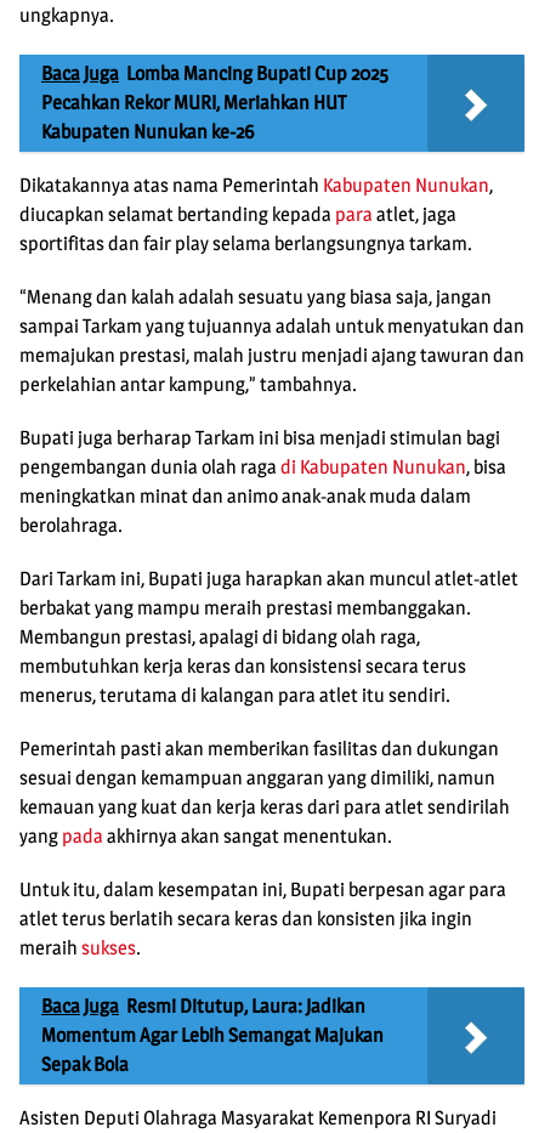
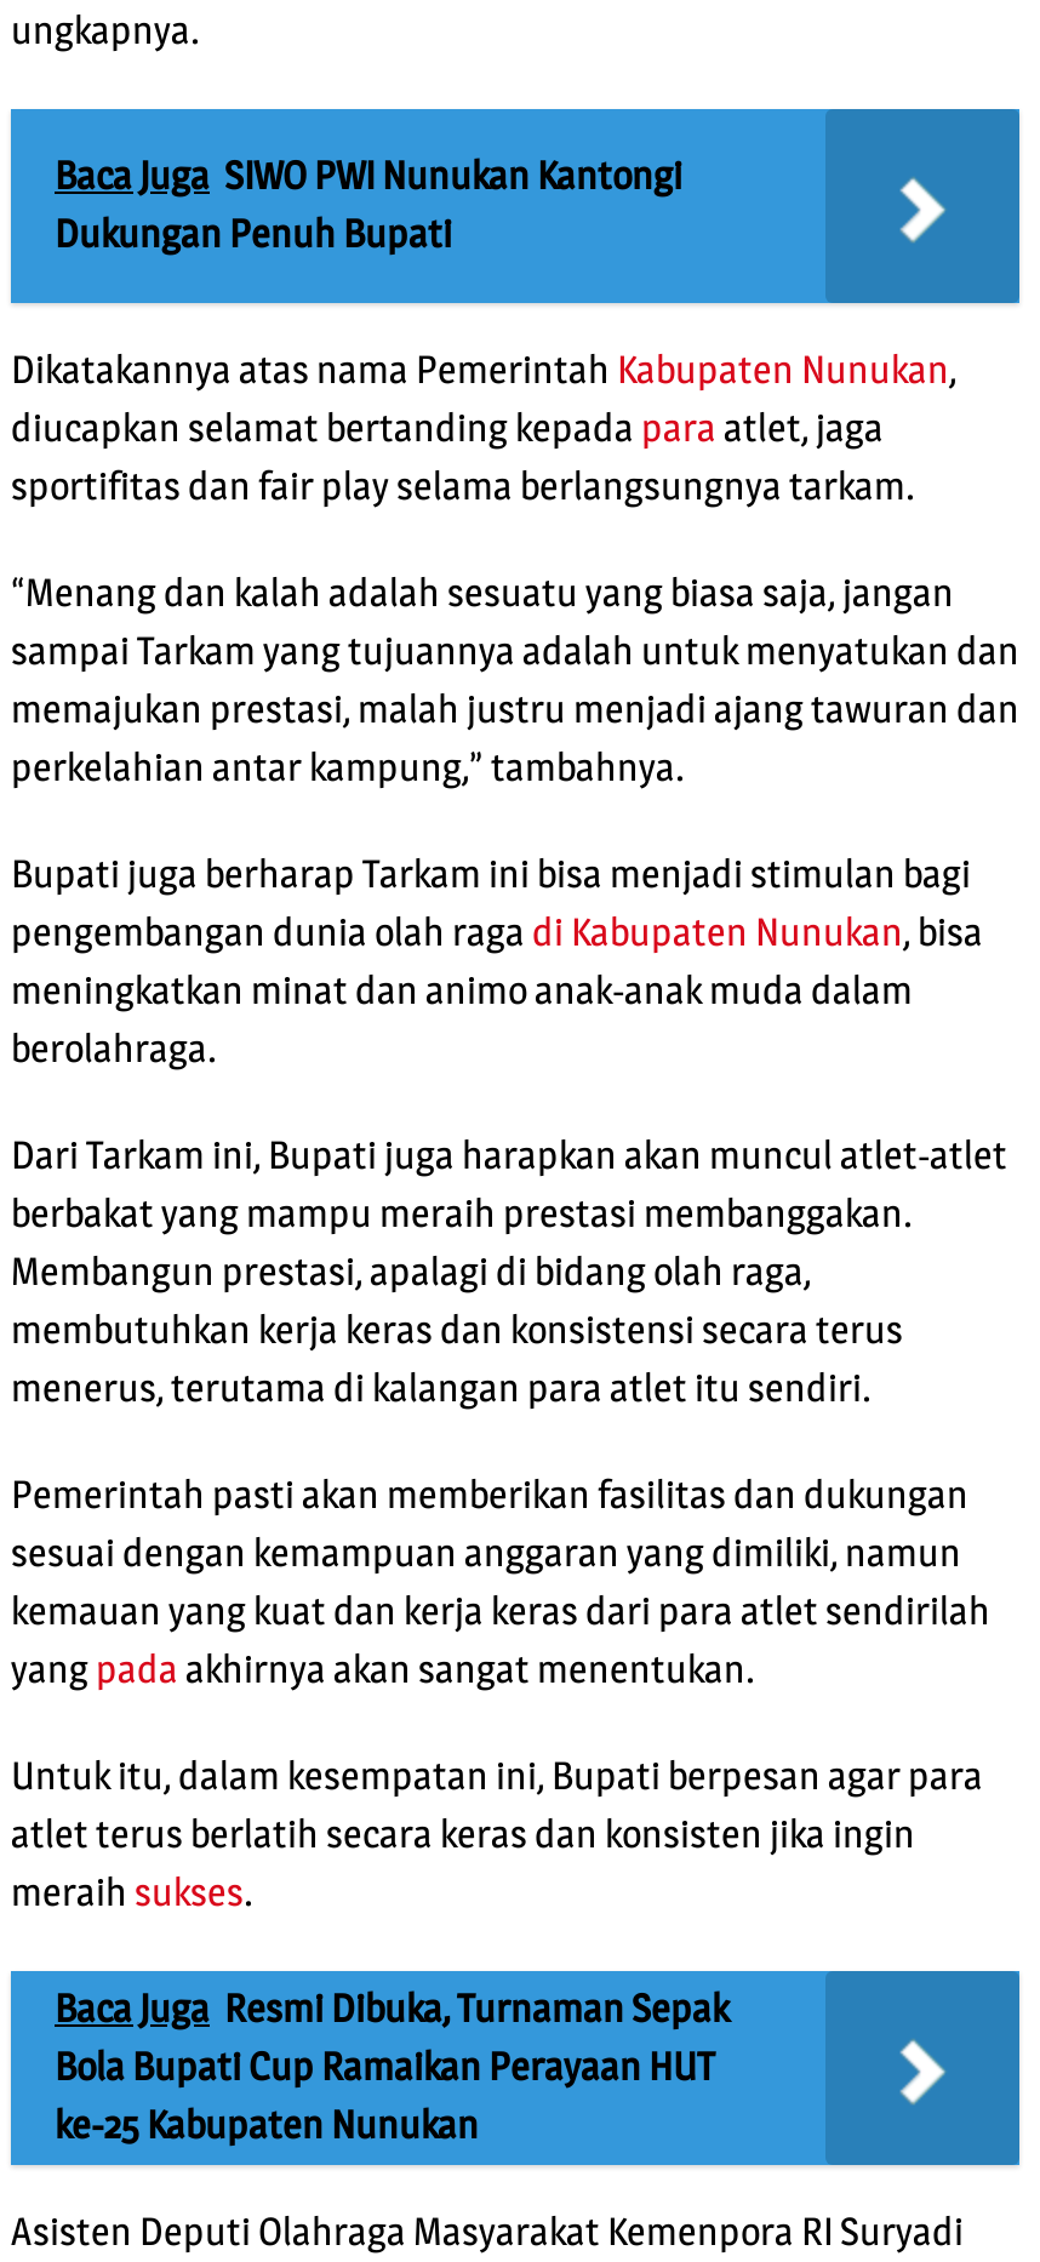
[41,62,388,143] Baca Juga Lomba Mancing Bupati Cup 2025 | Pecahkan Rekor MURI, Meriahkan HUT | Kabupaten Nunukan ke-26 -> [55,152,682,257] Baca Juga SIWO PWI Nunukan Kantongi | Dukungan Penuh Bupati
[41,994,384,1076] Baca Juga Resmi Ditutup, Laura: Jadikan | Momentum Agar Lebih Semangat Majukan | Sepak Bola -> [55,1985,728,2148] Baca Juga Resmi Dibuka, Turnaman Sepak | Bola Bupati Cup Ramaikan Perayaan HUT | ke-25 Kabupaten Nunukan

